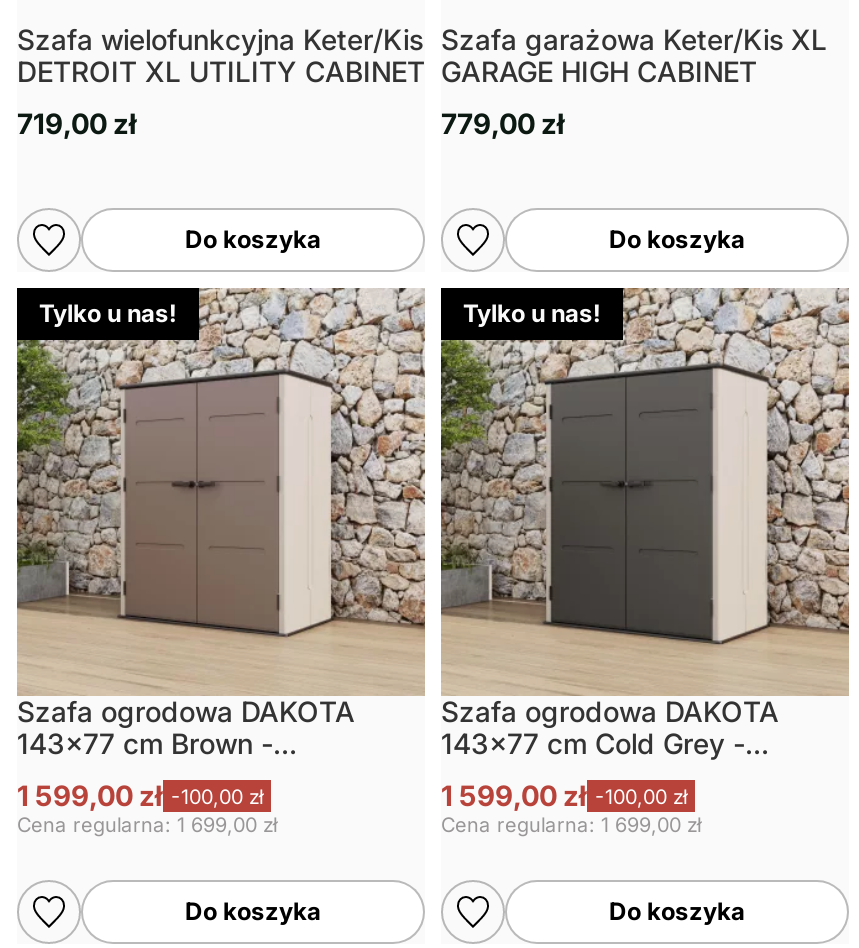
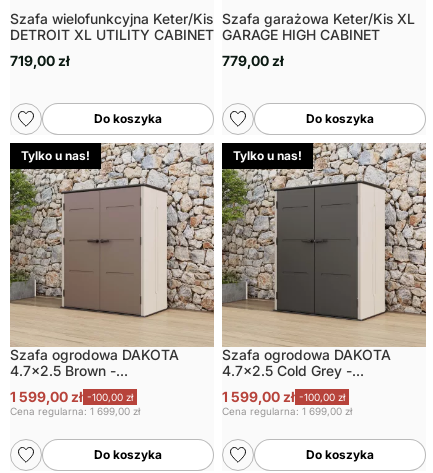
[17,726,273,760] 143x77 cm Brown - -> [10,362,116,379] 4.7x2.5 Brown -
[441,726,745,760] 143x77 cm Cold Grey - -> [222,362,352,379] 4.7x2.5 Cold Grey -

